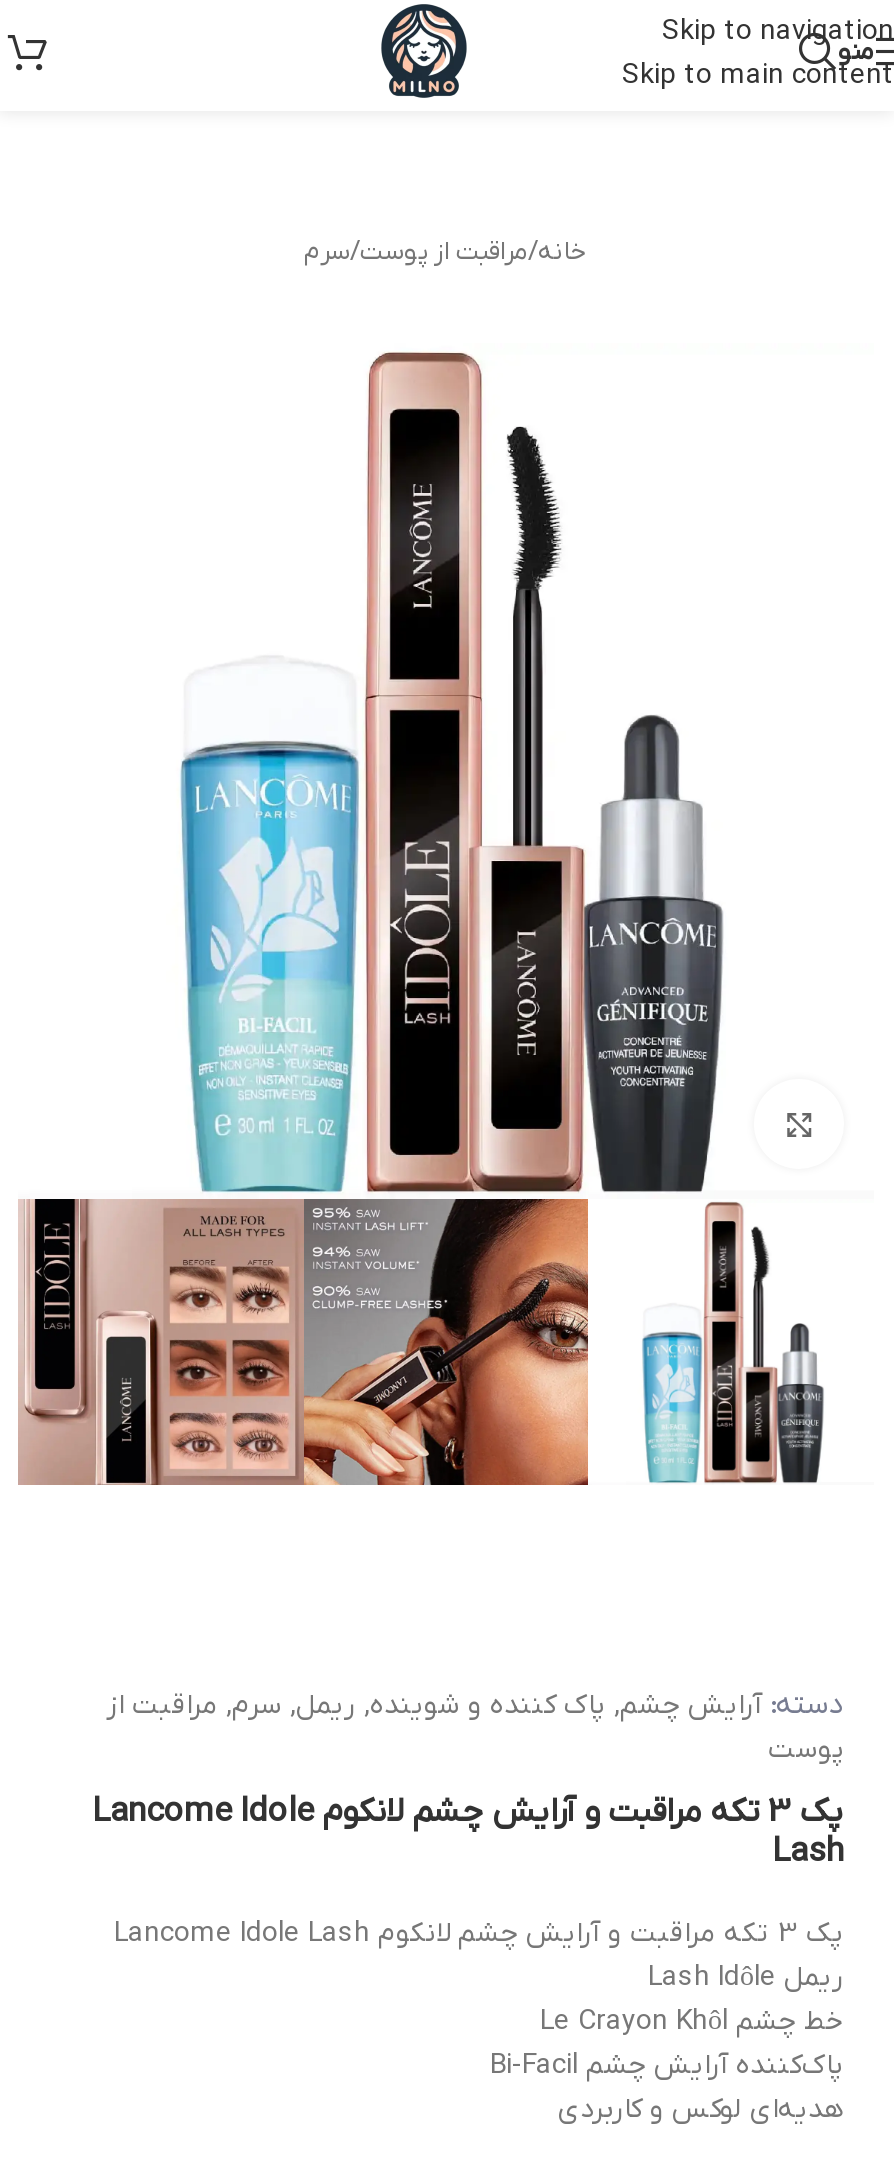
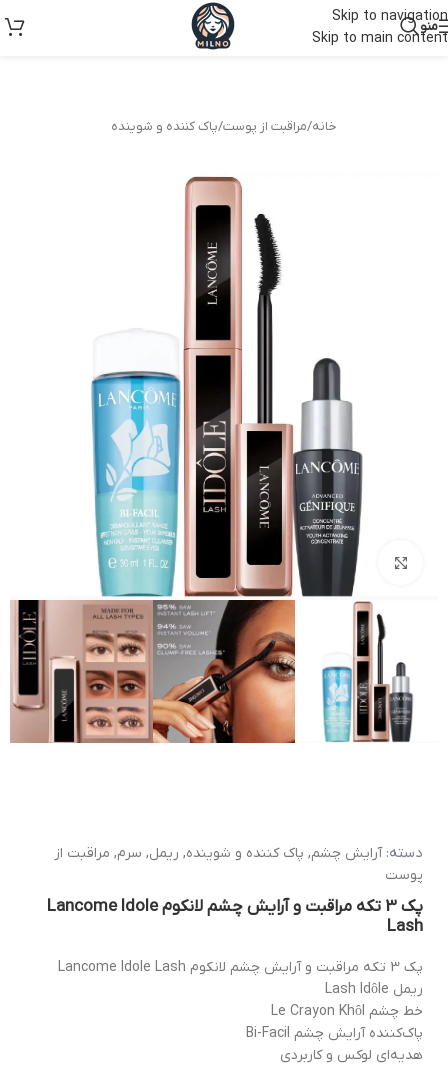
[304,235,588,269] خانه/مراقبت از پوست/سرم -> [111,118,337,135] خانه/مراقبت از پوست/پاک کننده و شوینده

